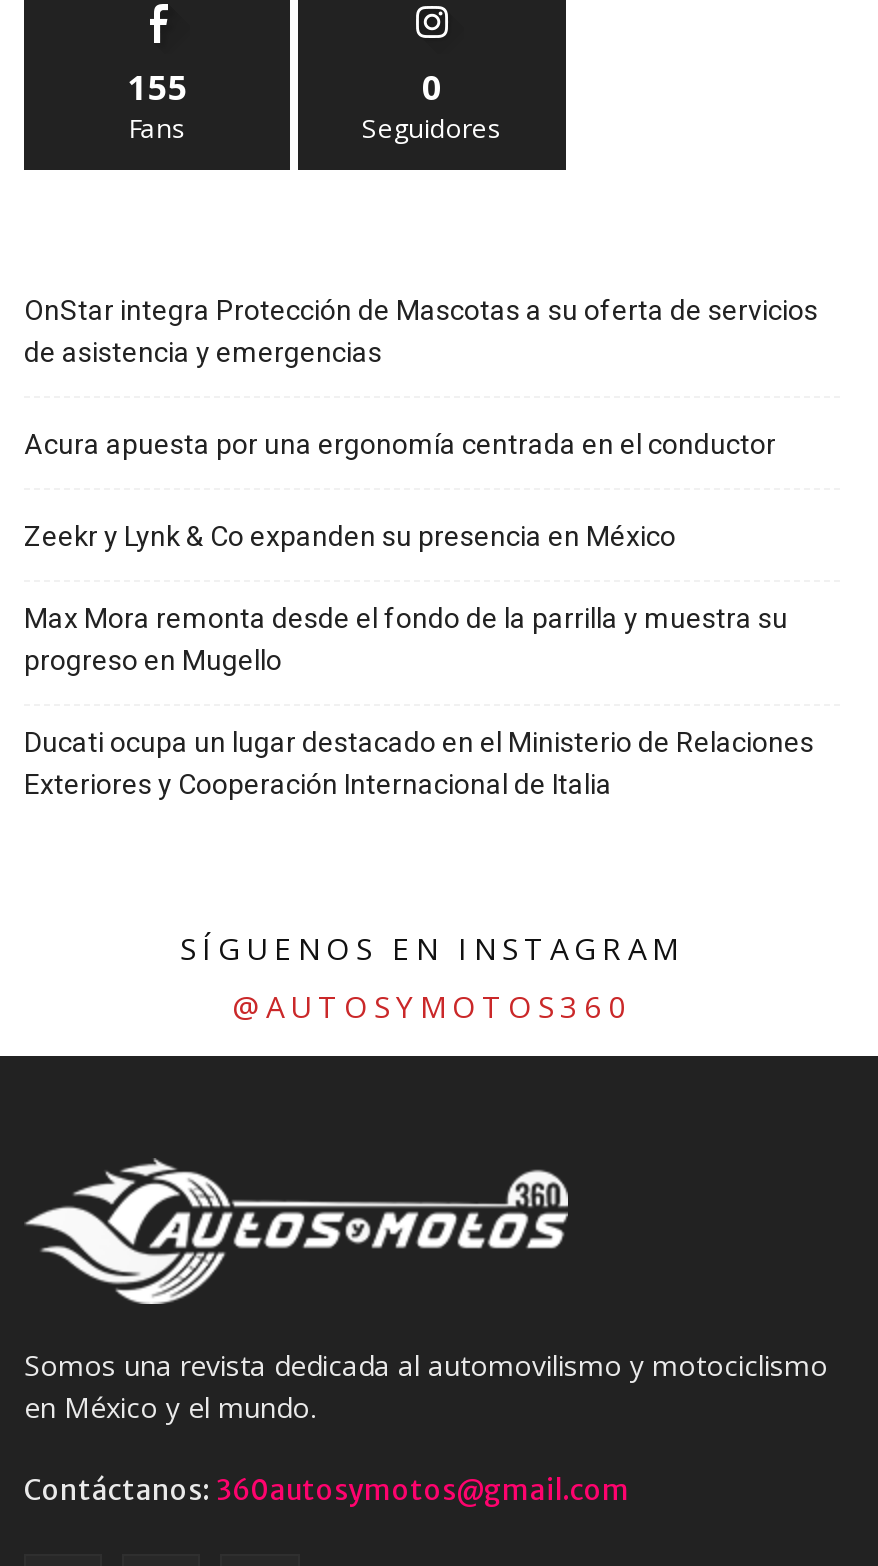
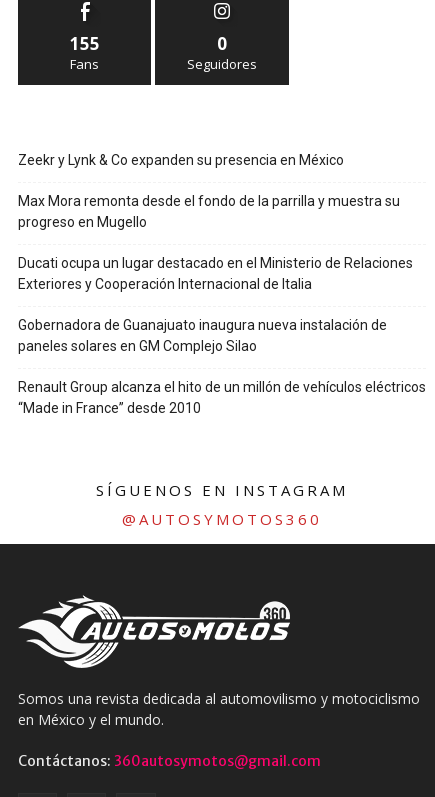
[24,295,818,461] OnStar integra Protección de Mascotas a su oferta de servicios | de asistencia y emergencias | Acura apuesta por una ergonomía centrada en el conductor -> none
moved [24,521,814,801] -> [18,152,413,292]: Zeekr y Lynk & Co expanden su presencia en México | Max Mora remonta desde el fondo de la parrilla y muestra su | progreso en Mugello | Ducati ocupa un lugar destacado en el Ministerio de Relaciones | Exteriores y Cooperación Internacional de Italia
none -> [18,317,426,416] Gobernadora de Guanajuato inaugura nueva instalación de | paneles solares en GM Complejo Silao | Renault Group alcanza el hito de un millón de vehículos eléctricos | “Made in France” desde 2010

